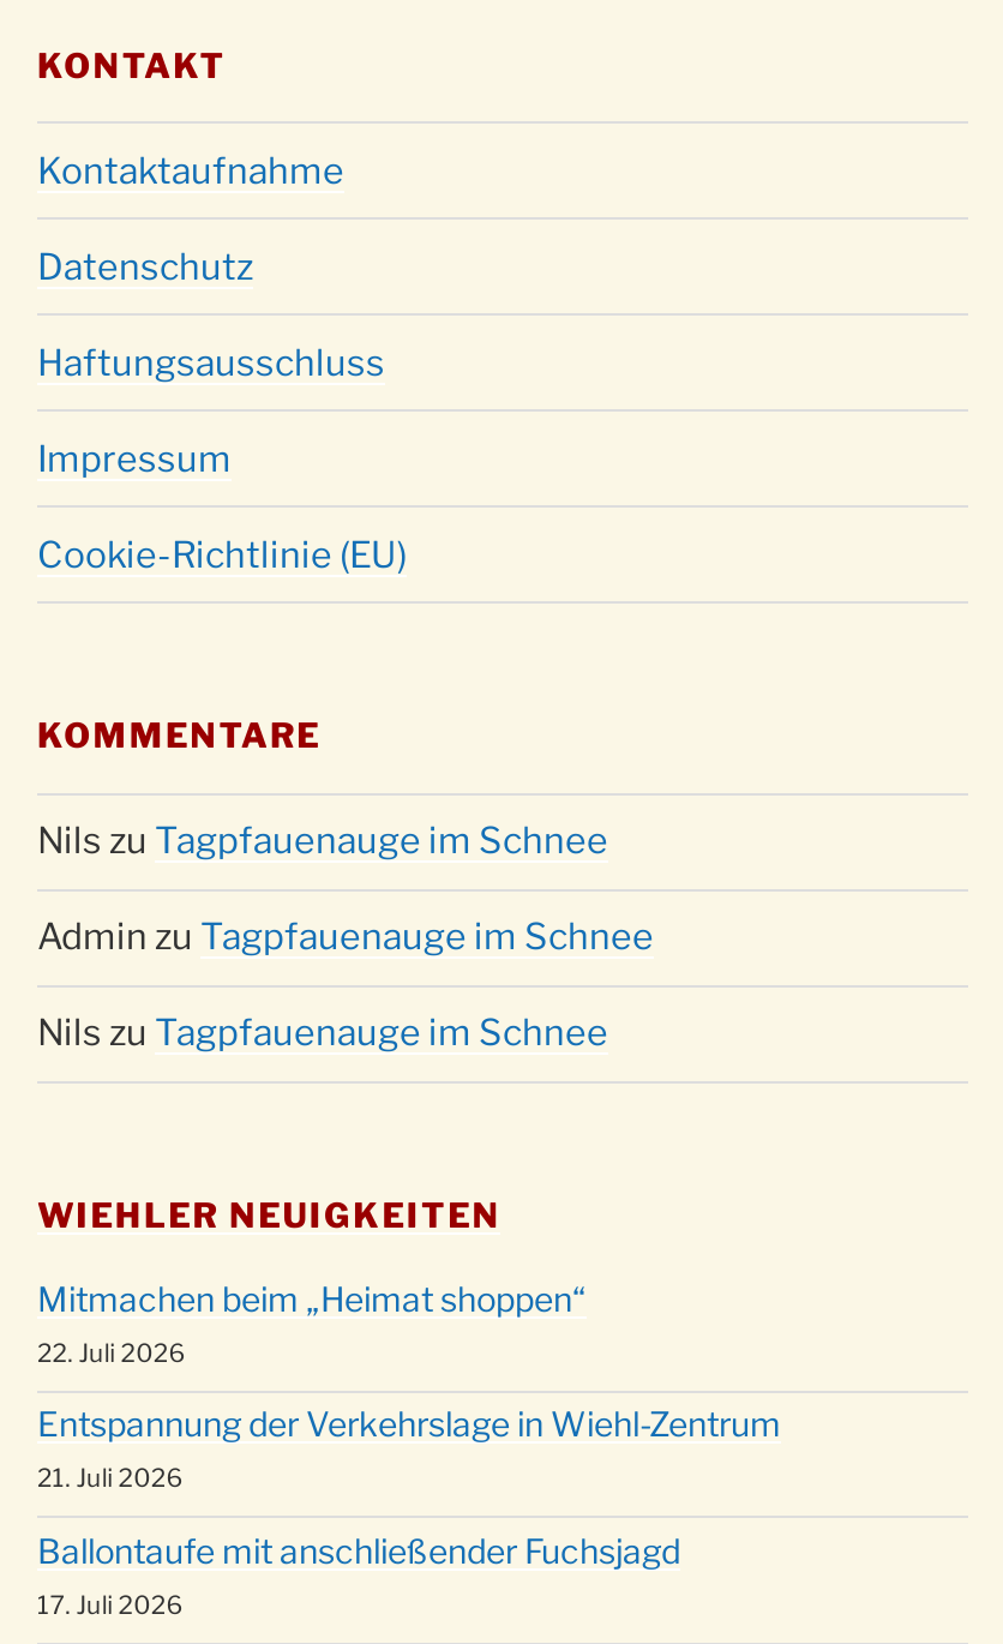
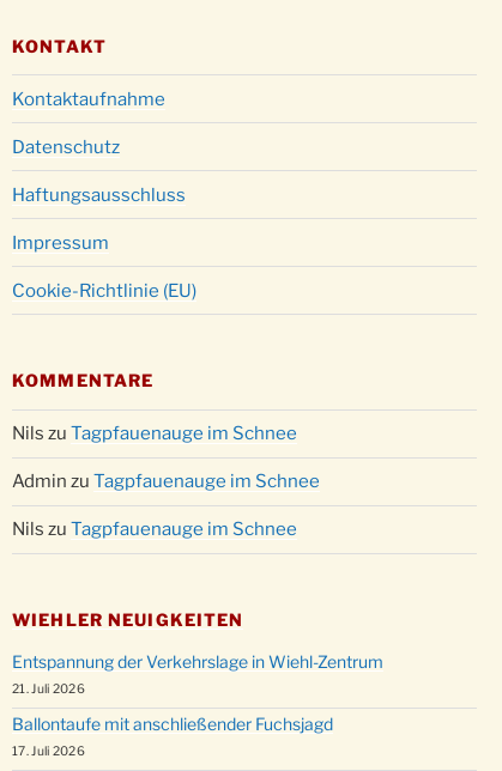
[37,1277,587,1369] Mitmachen beim „Heimat shoppen“ | 22. Juli 2026 -> none

